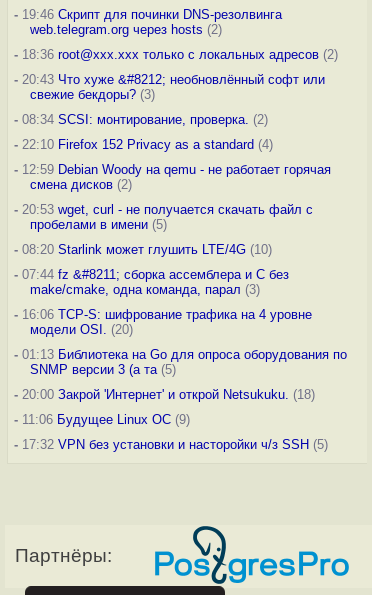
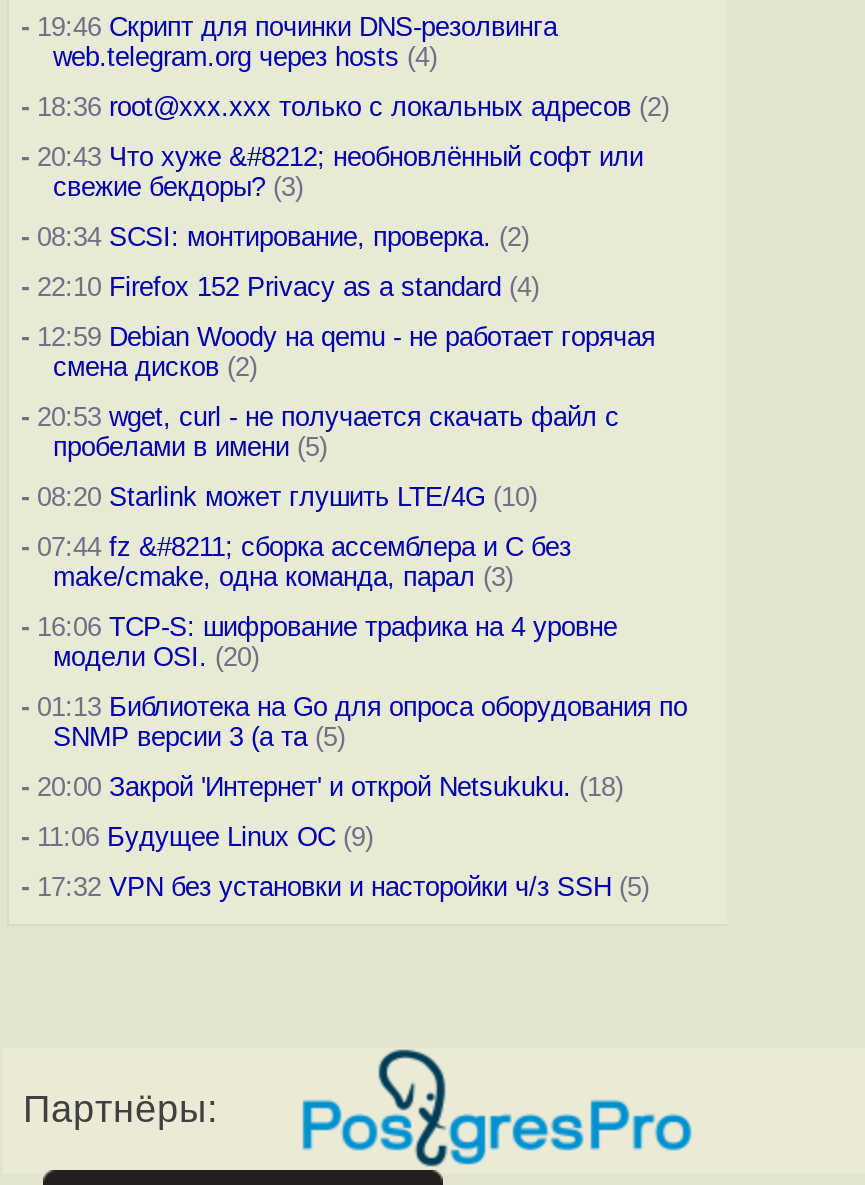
[30,22,222,37] web.telegram.org через hosts (2) -> [53,42,437,72] web.telegram.org через hosts (4)

